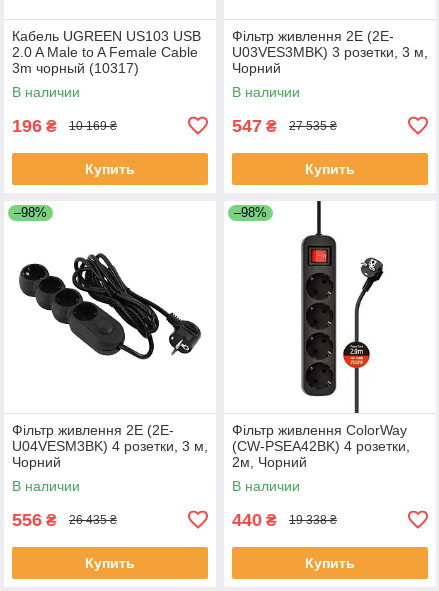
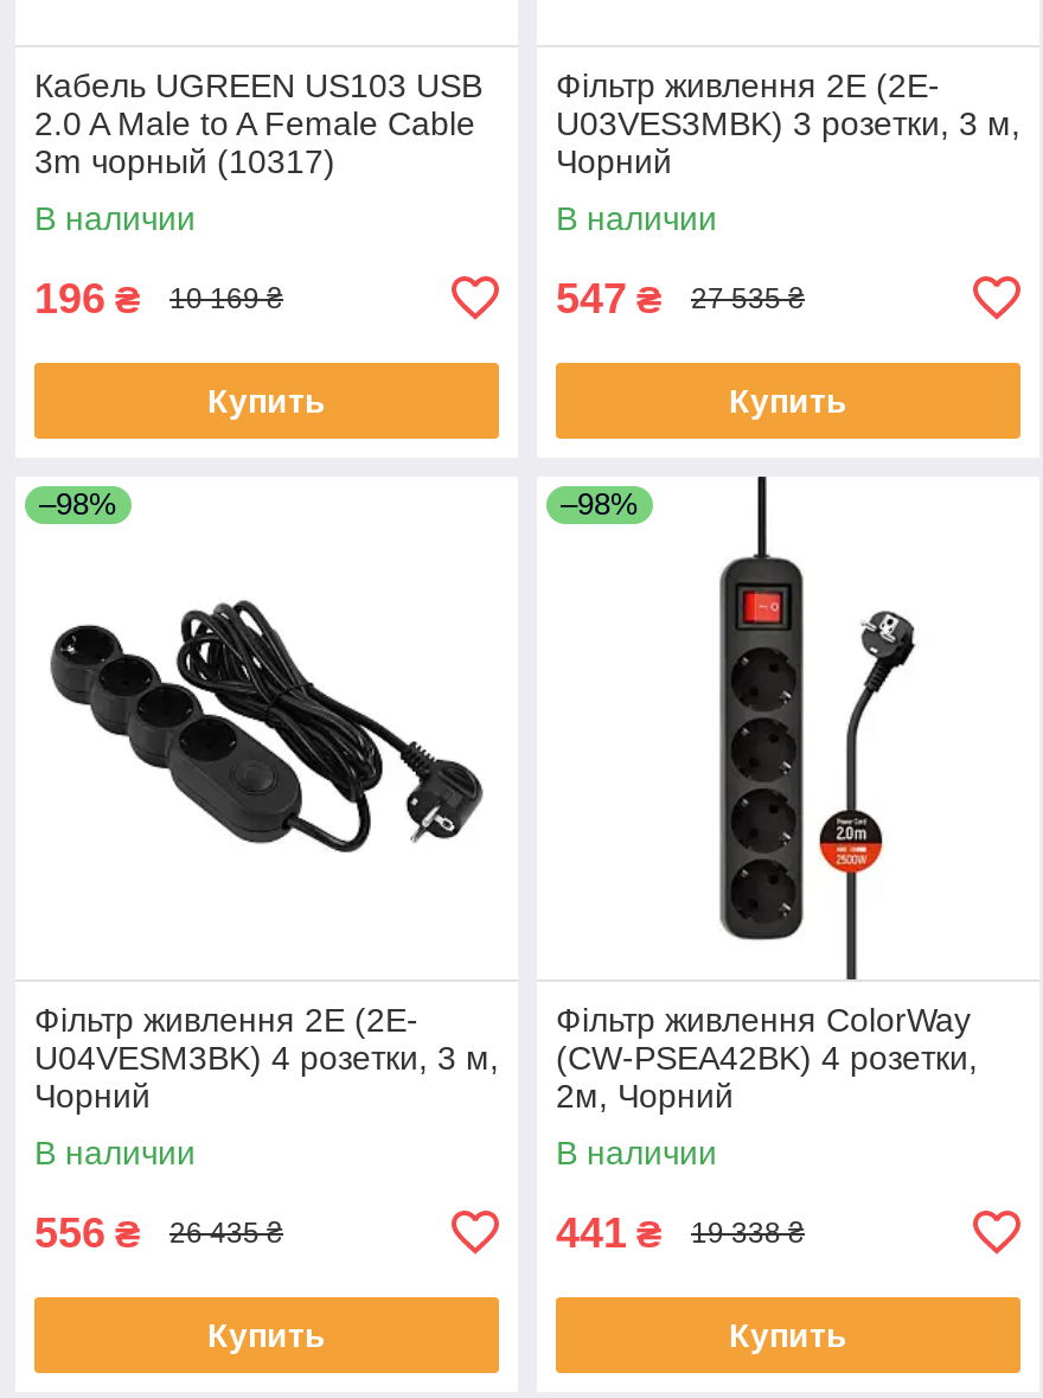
[232,510,337,530] 440 ₴ 19 338 ₴ -> [556,1209,805,1256] 441 ₴ 19 338 ₴

